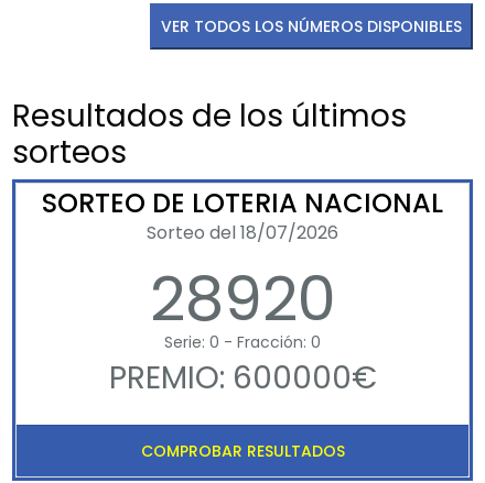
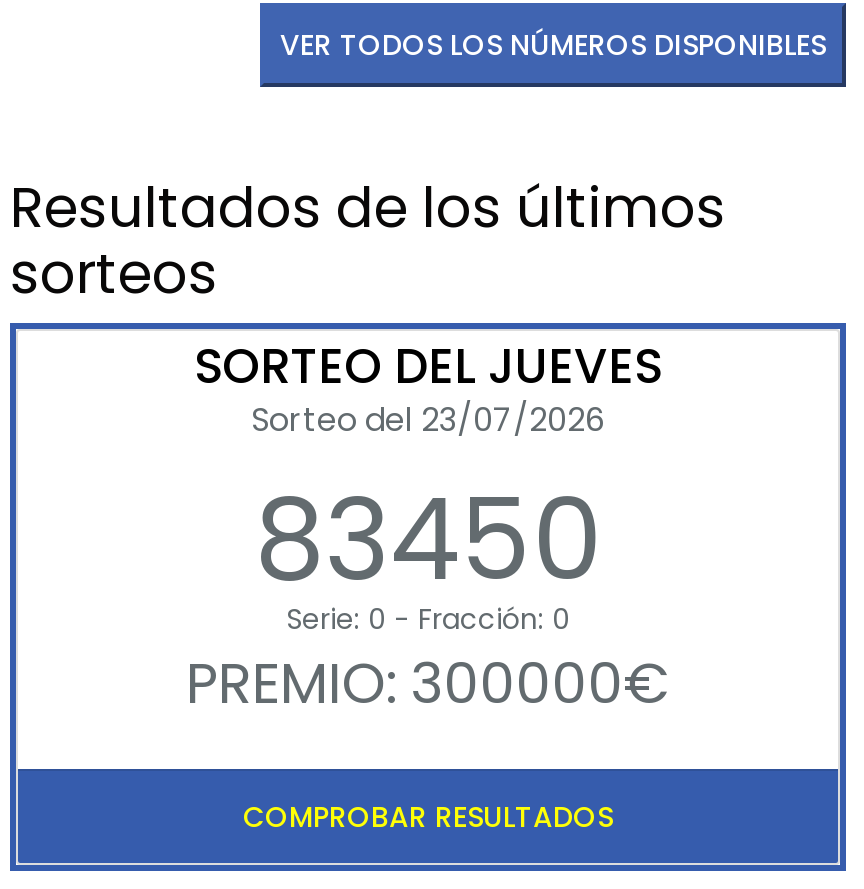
[42,184,443,342] SORTEO DE LOTERIA NACIONAL | Sorteo del 18/07/2026 | 28920 -> [194,332,662,618] SORTEO DEL JUEVES | Sorteo del 23/07/2026 | 83450
[109,356,376,399] PREMIO: 600000€ -> [186,644,670,722] PREMIO: 300000€

